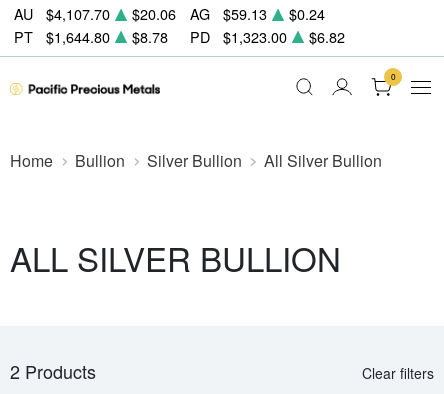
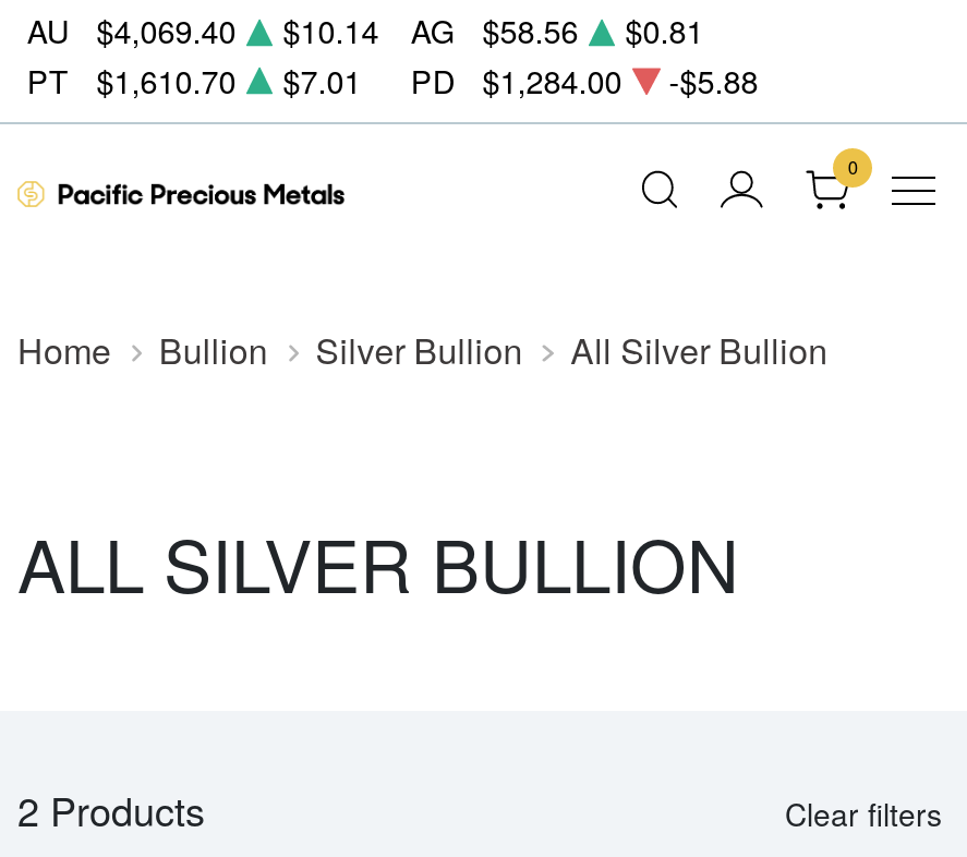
[46,3,110,24] $4,107.70 -> [96,7,236,53] $4,069.40
[132,3,176,24] $20.06 -> [283,7,379,53] $10.14
[223,3,267,24] $59.13 -> [482,7,578,53] $58.56
[289,3,325,24] $0.24 -> [625,7,704,53] $0.81
[46,26,110,47] $1,644.80 -> [96,56,236,102] $1,610.70
[132,26,168,47] $8.78 -> [283,56,361,102] $7.01
[223,26,287,47] $1,323.00 -> [482,56,622,102] $1,284.00
[309,26,345,47] $6.82 -> [669,56,758,102] -$5.88

